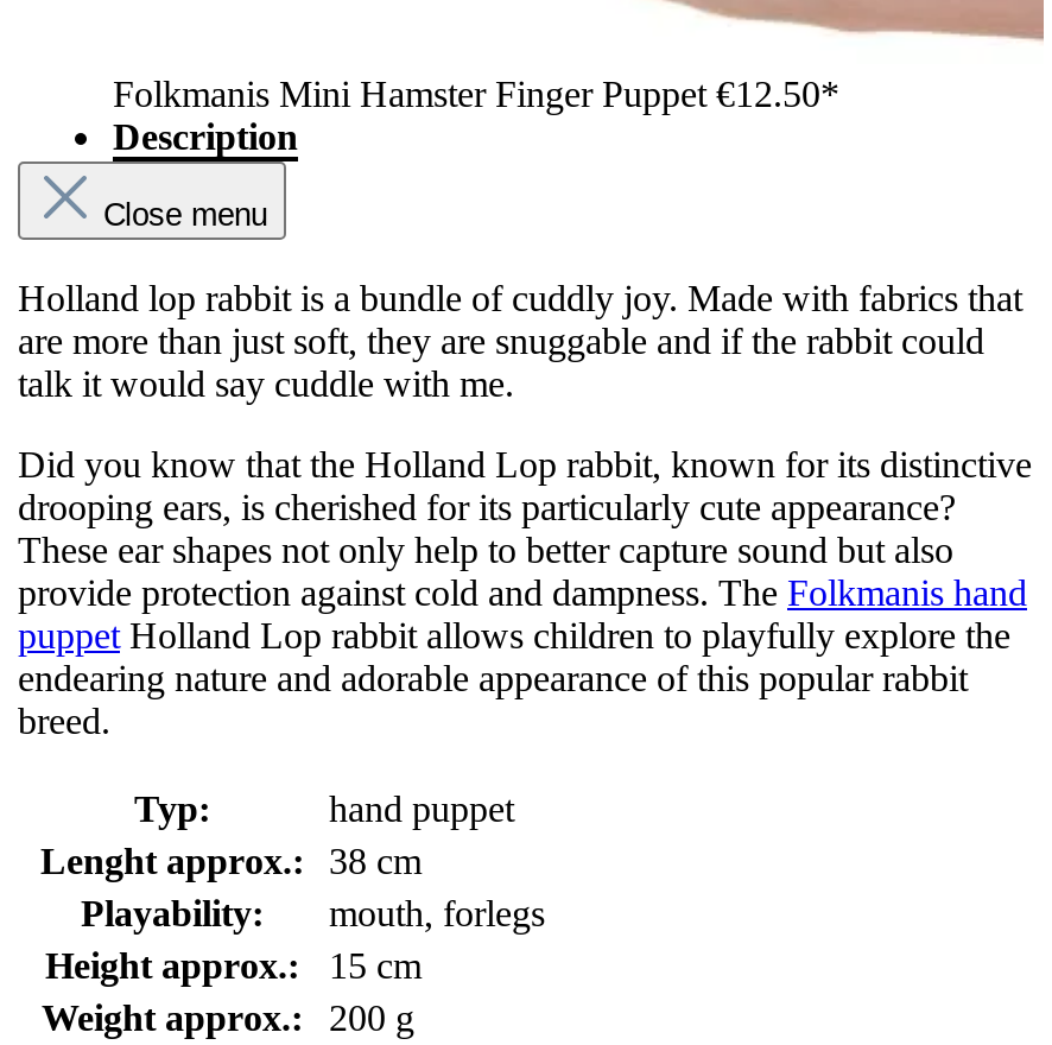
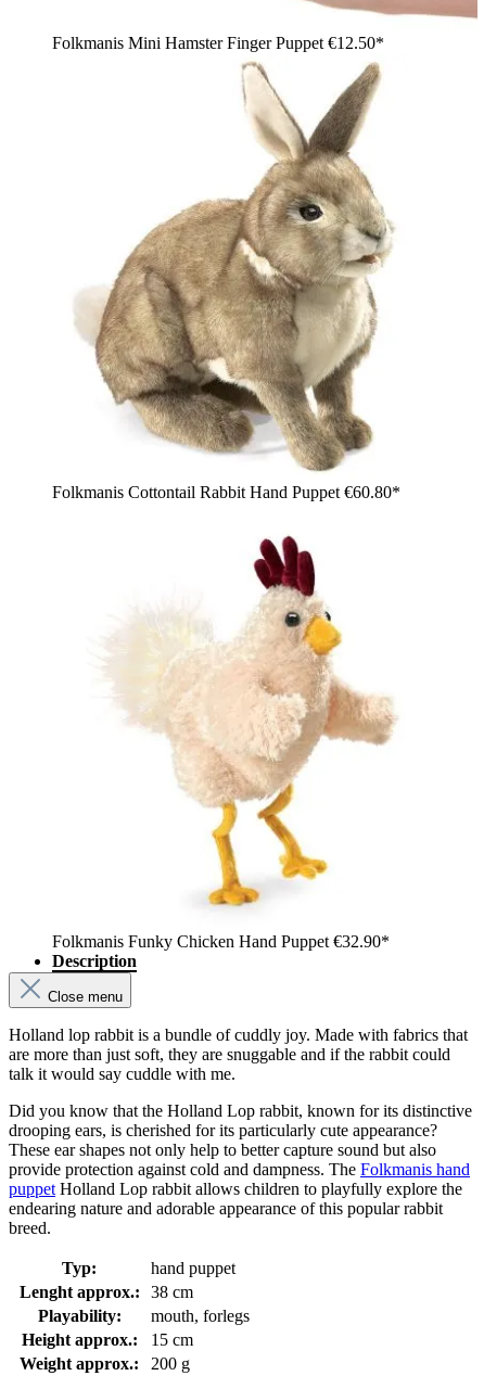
none -> [52,61,400,502] [image] | Folkmanis Cottontail Rabbit Hand Puppet €60.80*
none -> [52,535,398,951] [image] | Folkmanis Funky Chicken Hand Puppet €32.90*

